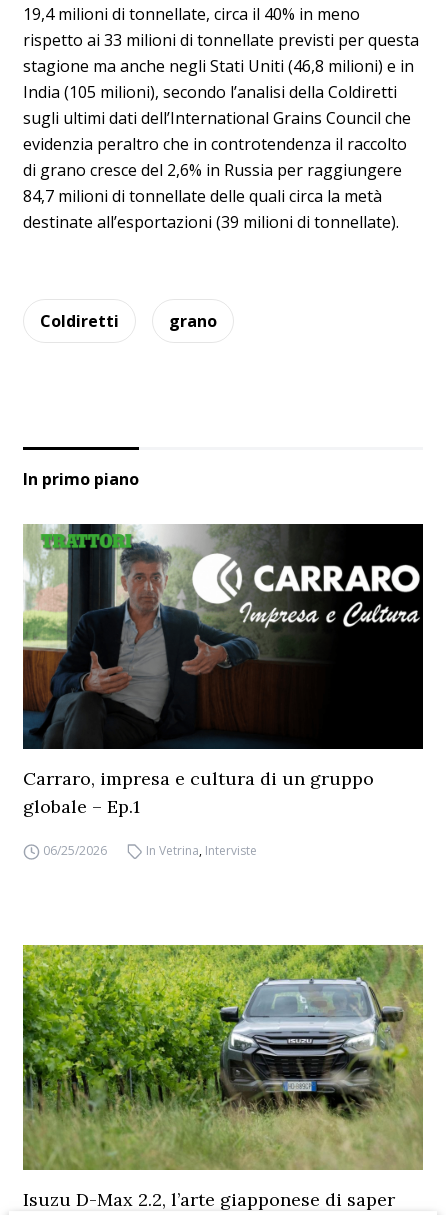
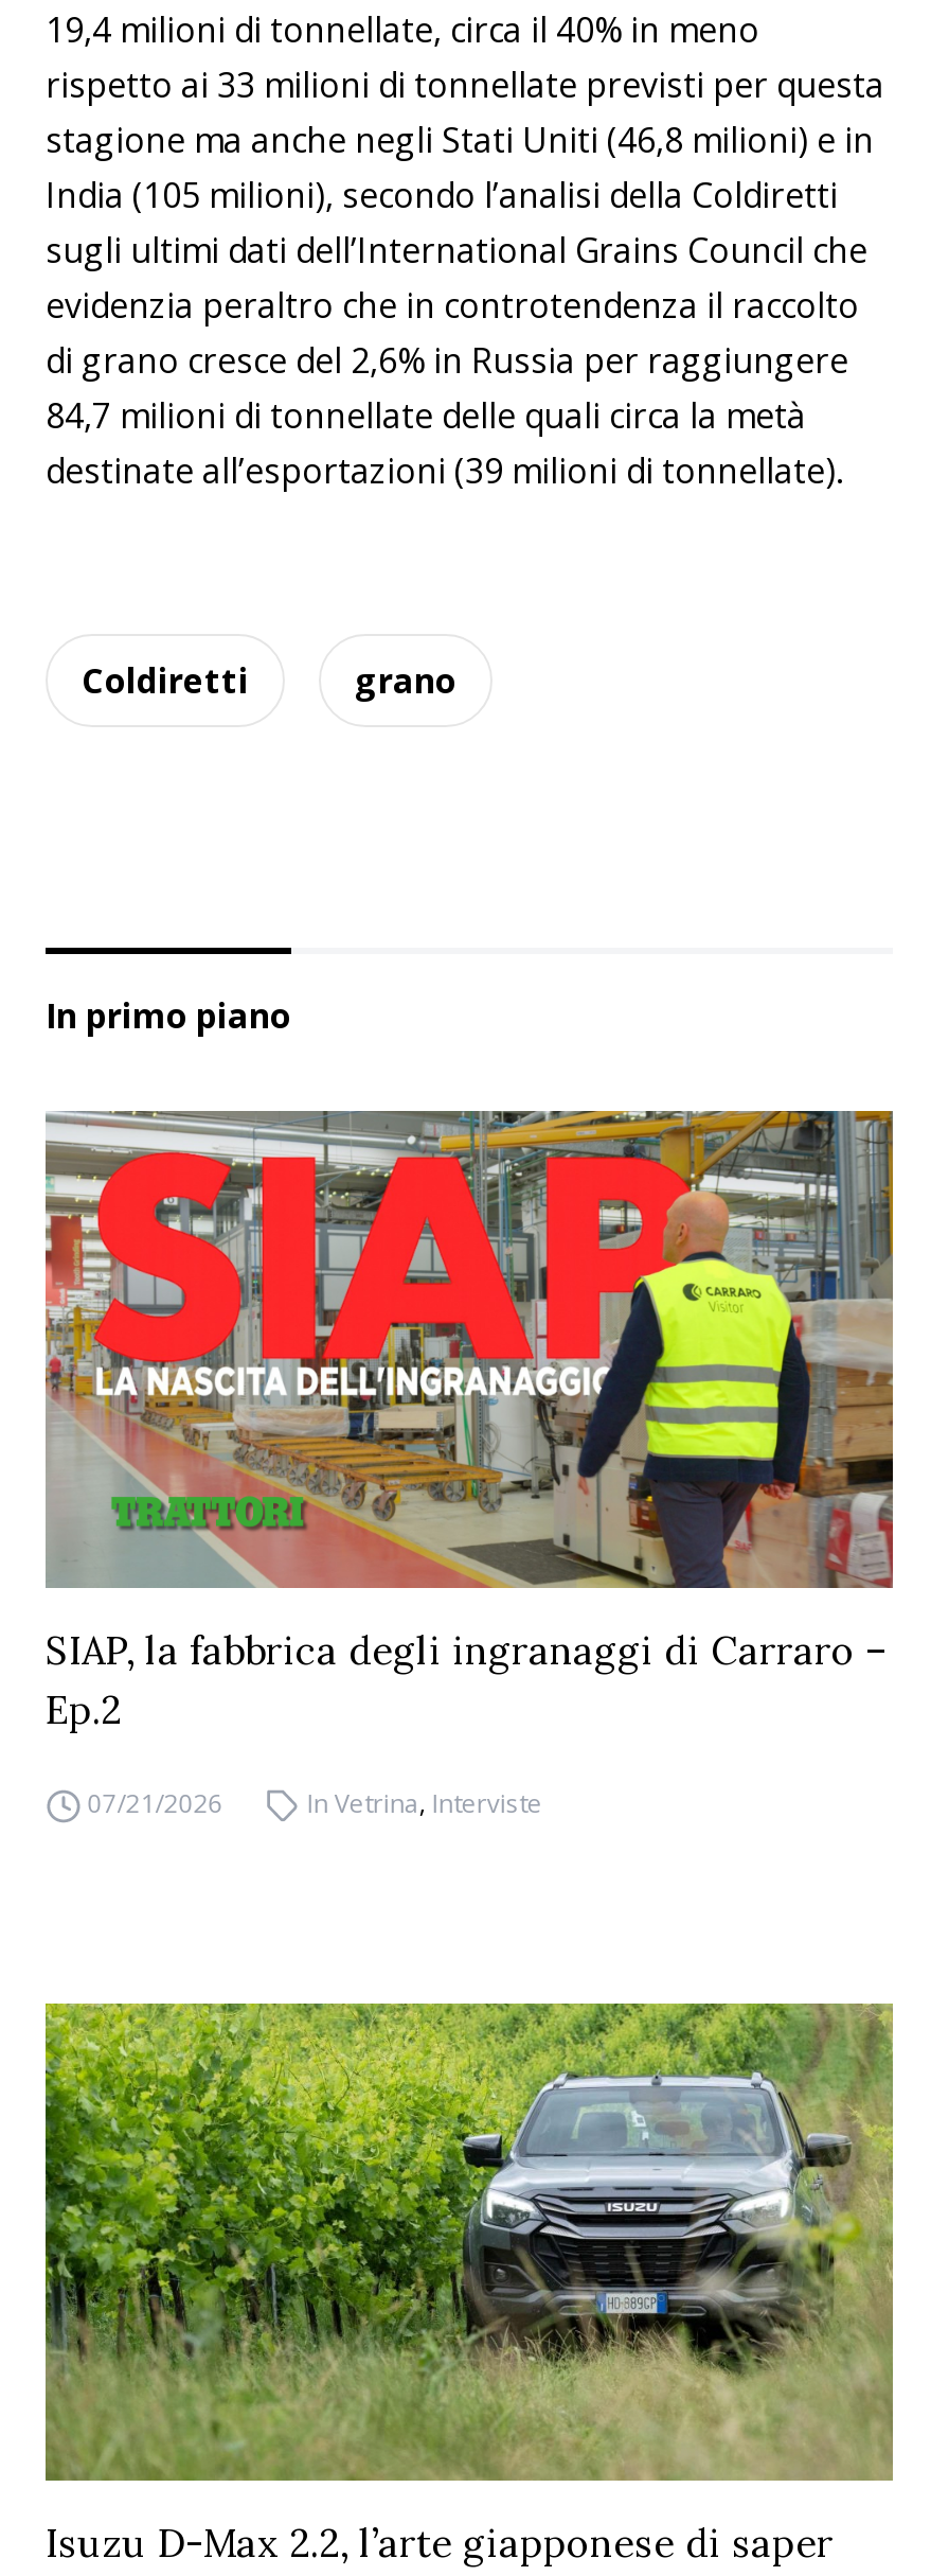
[23,523,424,818] [image] | Carraro, impresa e cultura di un gruppo | globale – Ep.1 -> [43,1109,895,1734] [image] | SIAP, la fabbrica degli ingranaggi di Carraro – | Ep.2
[43,842,107,859] 06/25/2026 -> [87,1785,223,1821] 07/21/2026

